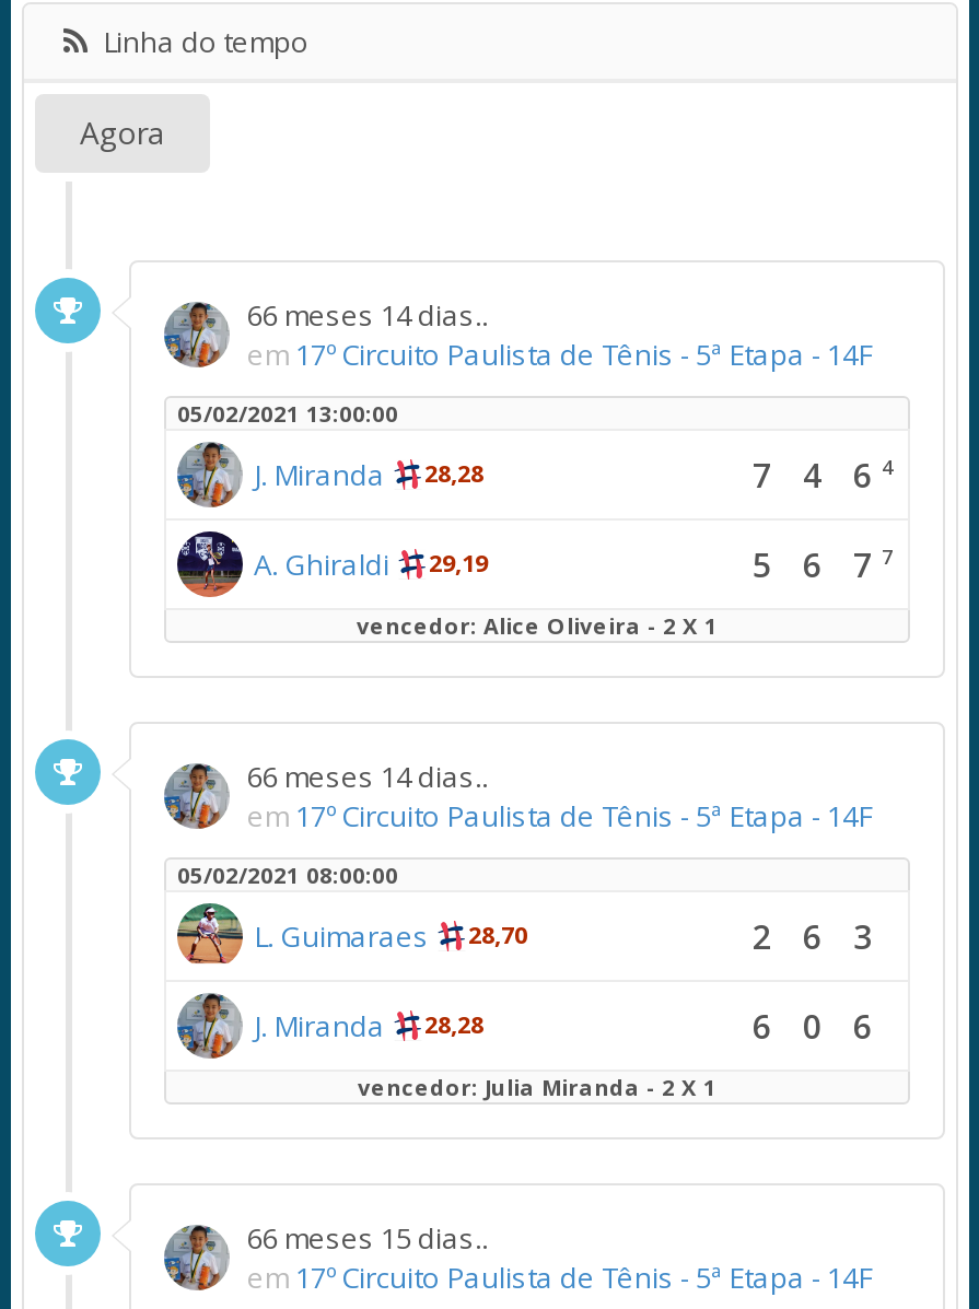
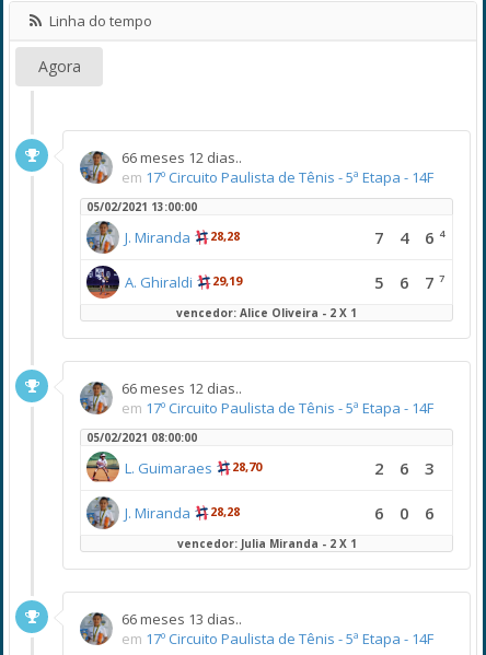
[247,295,488,335] 66 meses 14 dias.. -> [121,148,242,167] 66 meses 12 dias..
[247,757,488,796] 66 meses 14 dias.. -> [121,378,242,398] 66 meses 12 dias..
[247,1218,488,1258] 66 meses 15 dias.. -> [121,609,242,629] 66 meses 13 dias..

